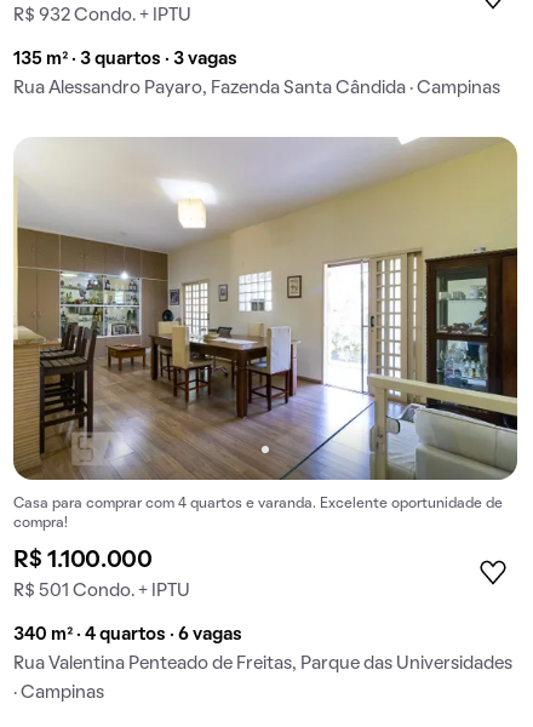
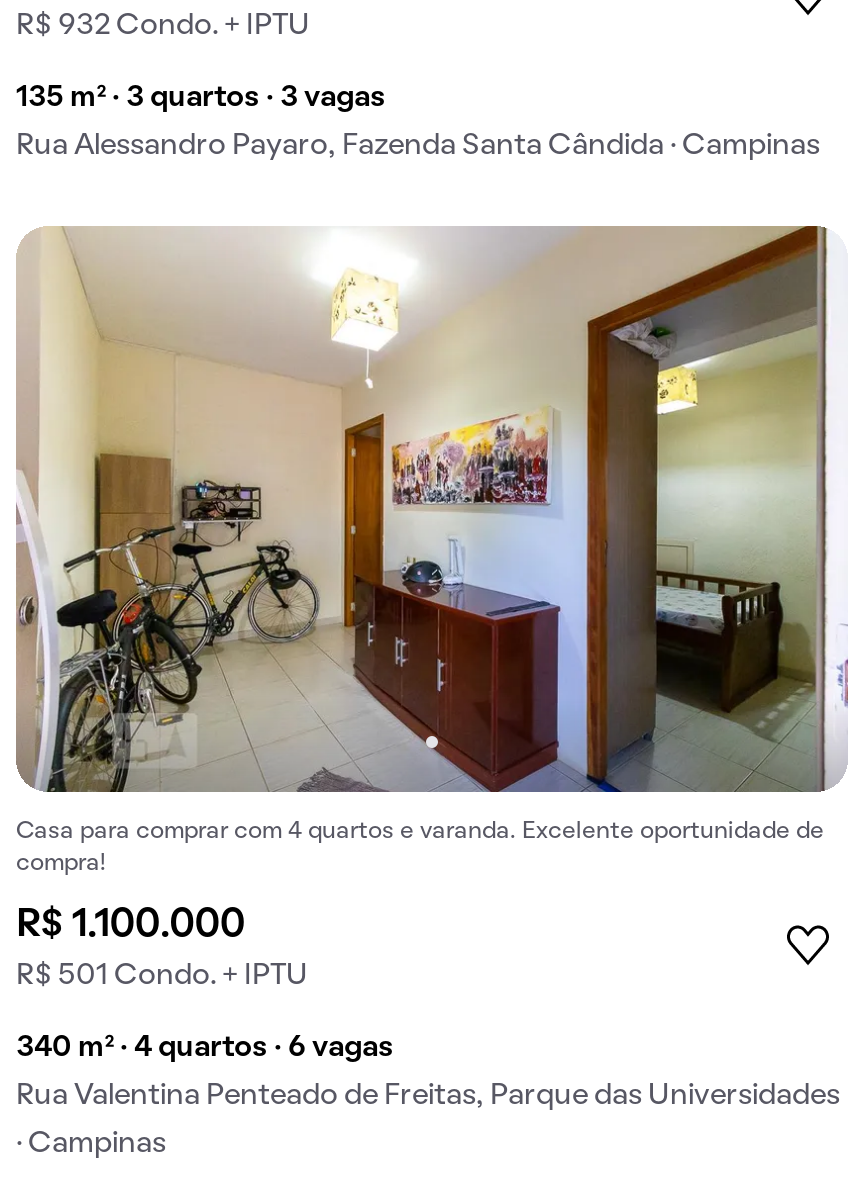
[13,137,518,480] [image] -> [16,224,848,792] [image]

